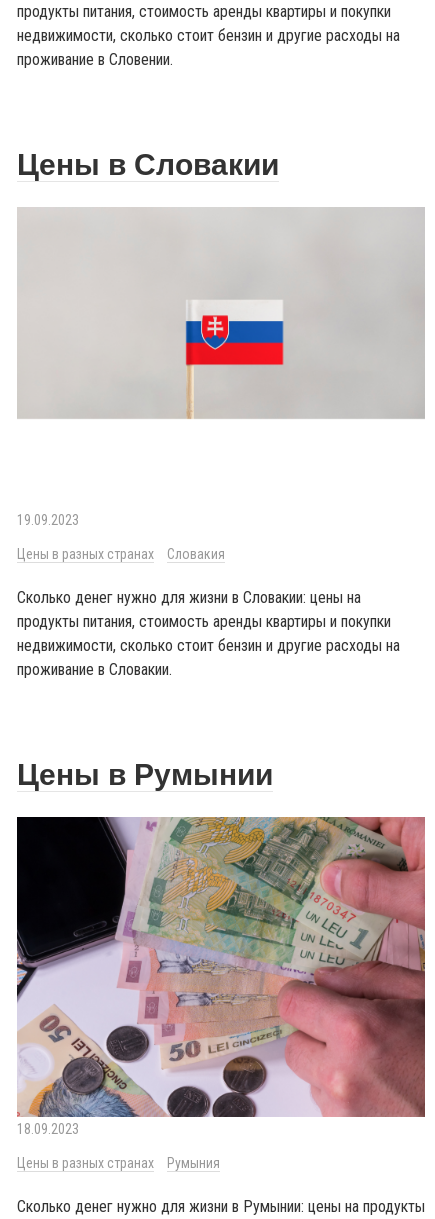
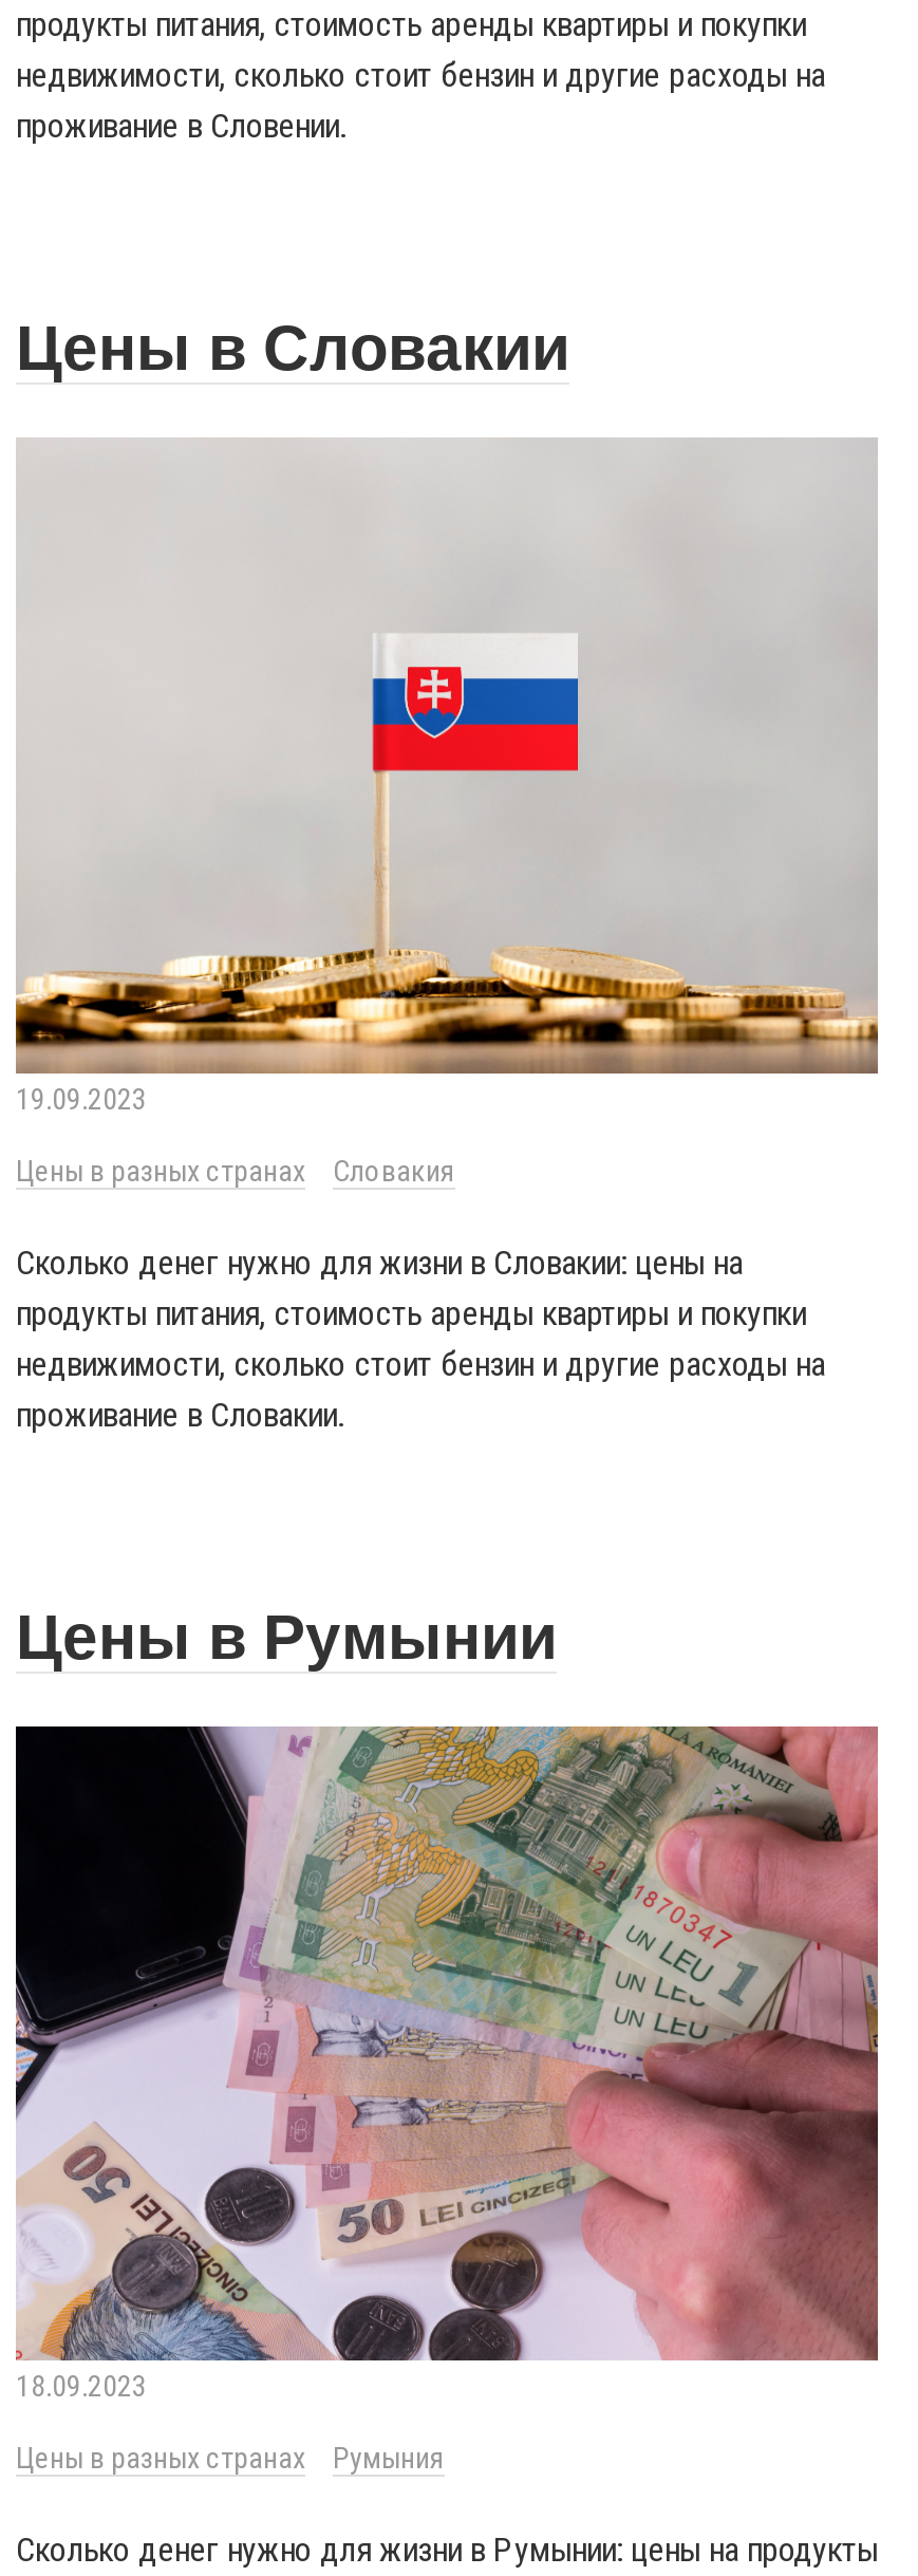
none -> [14,885,880,1076] [image]

